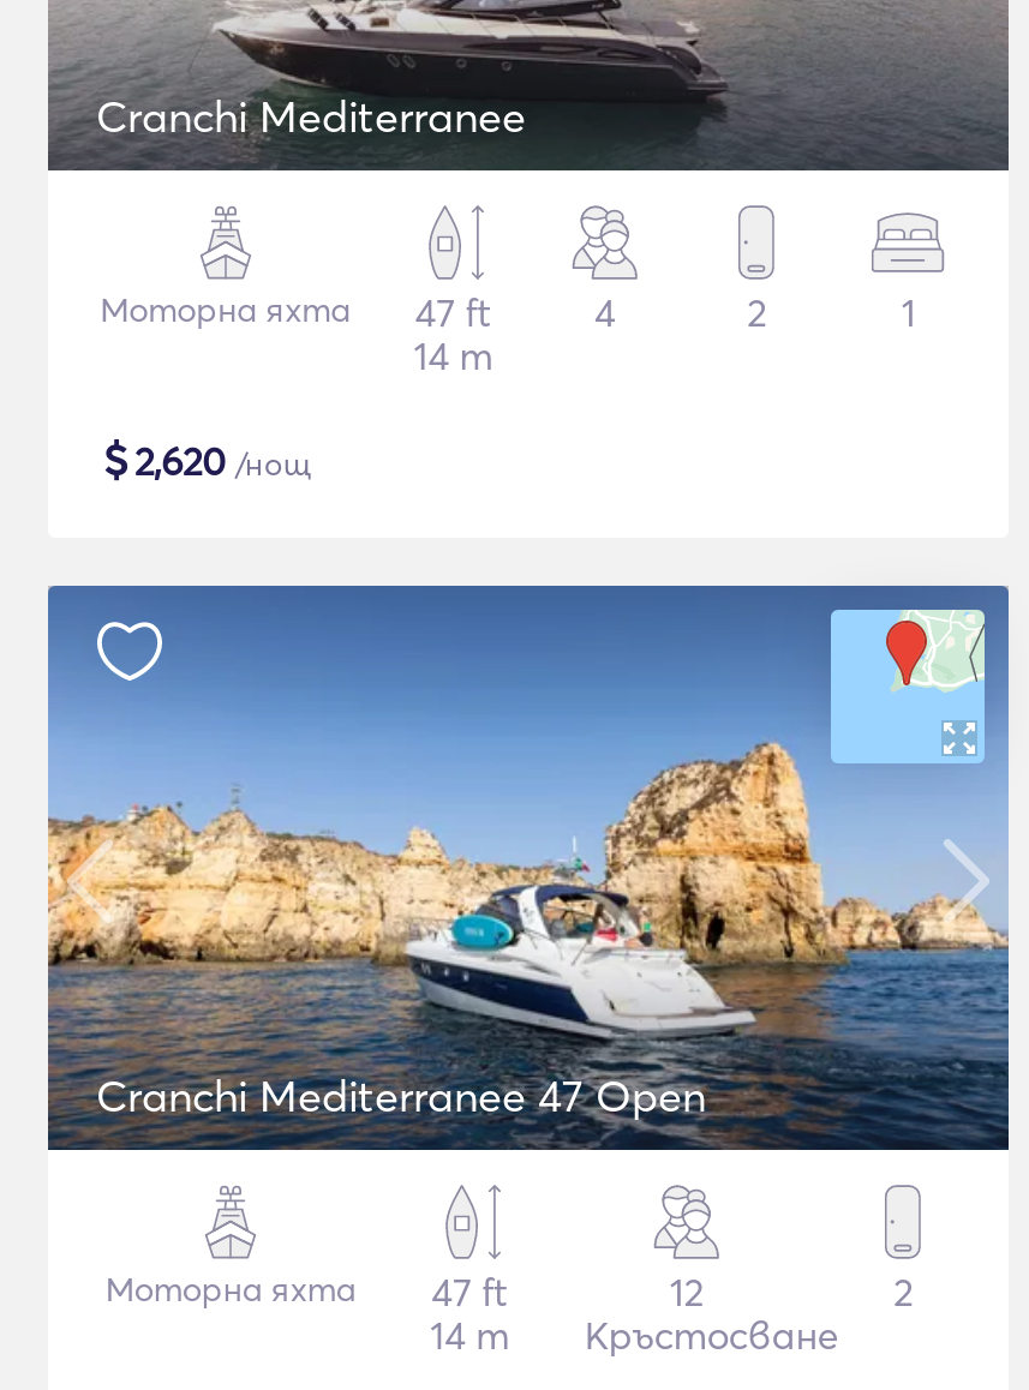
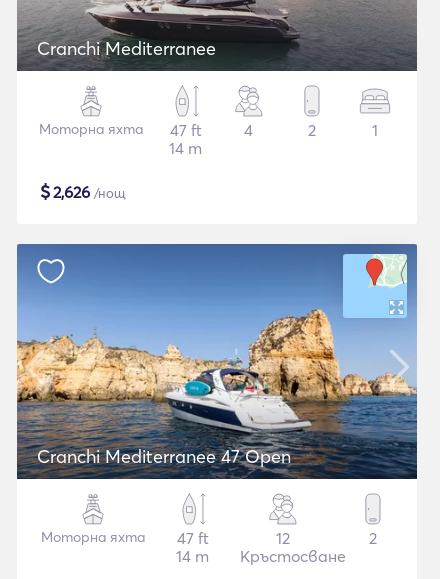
[103,432,312,487] $2,620 /нощ -> [40,180,126,203] $2,626 /нощ

